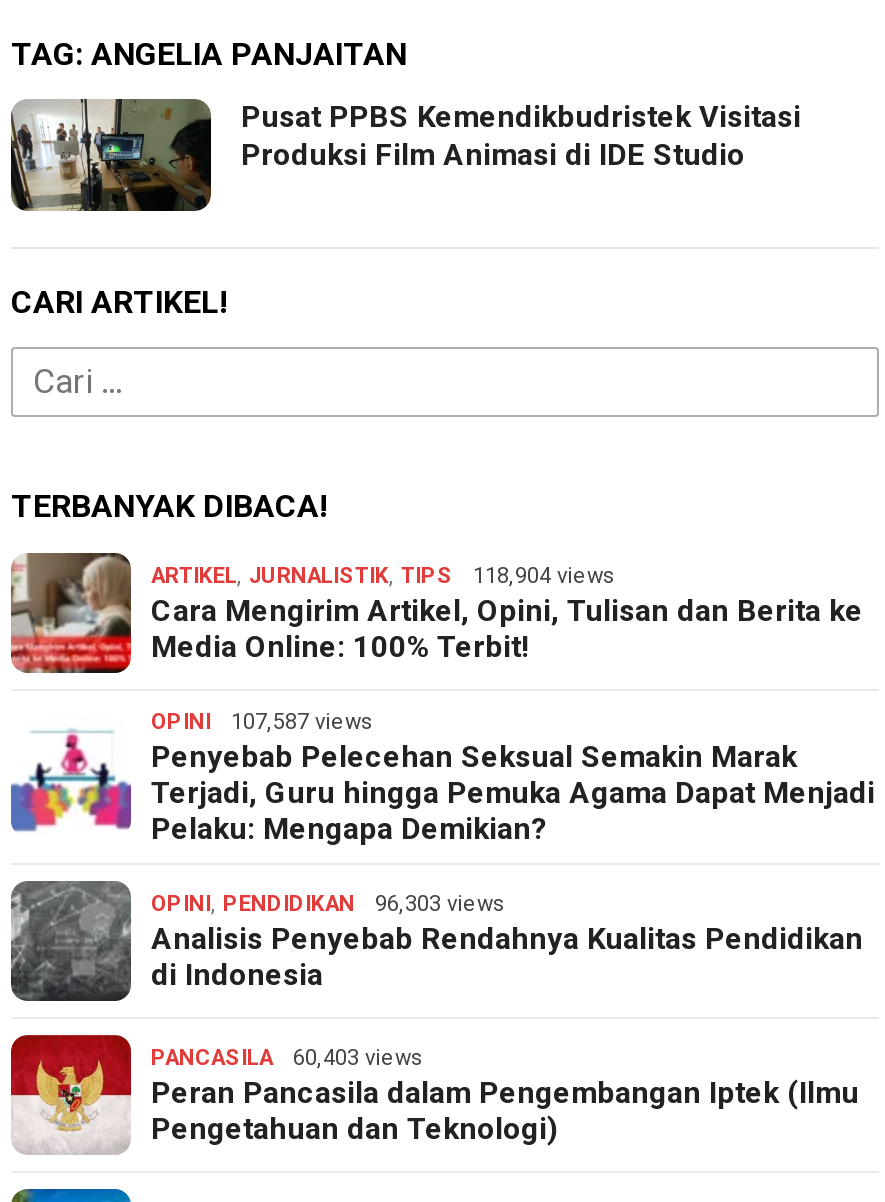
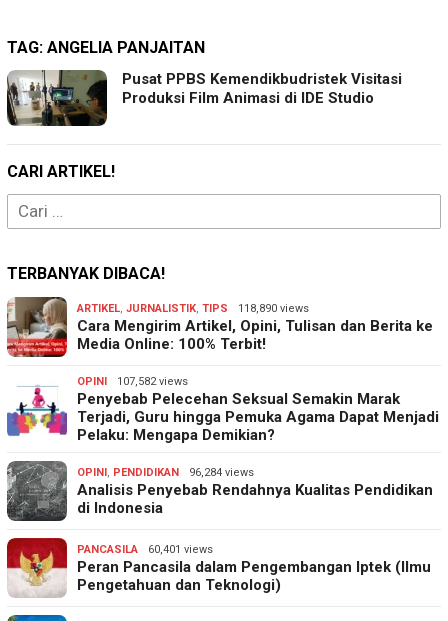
[151,564,615,590] ARTIKEL, JURNALISTIK, TIPS 118,904 views -> [77,302,309,315] ARTIKEL, JURNALISTIK, TIPS 118,890 views
[151,710,373,736] OPINI 107,587 views -> [77,375,188,388] OPINI 107,582 views
[151,892,505,918] OPINI, PENDIDIKAN 96,303 views -> [77,466,254,479] OPINI, PENDIDIKAN 96,284 views
[151,1046,423,1072] PANCASILA 60,403 views -> [77,543,213,556] PANCASILA 60,401 views

